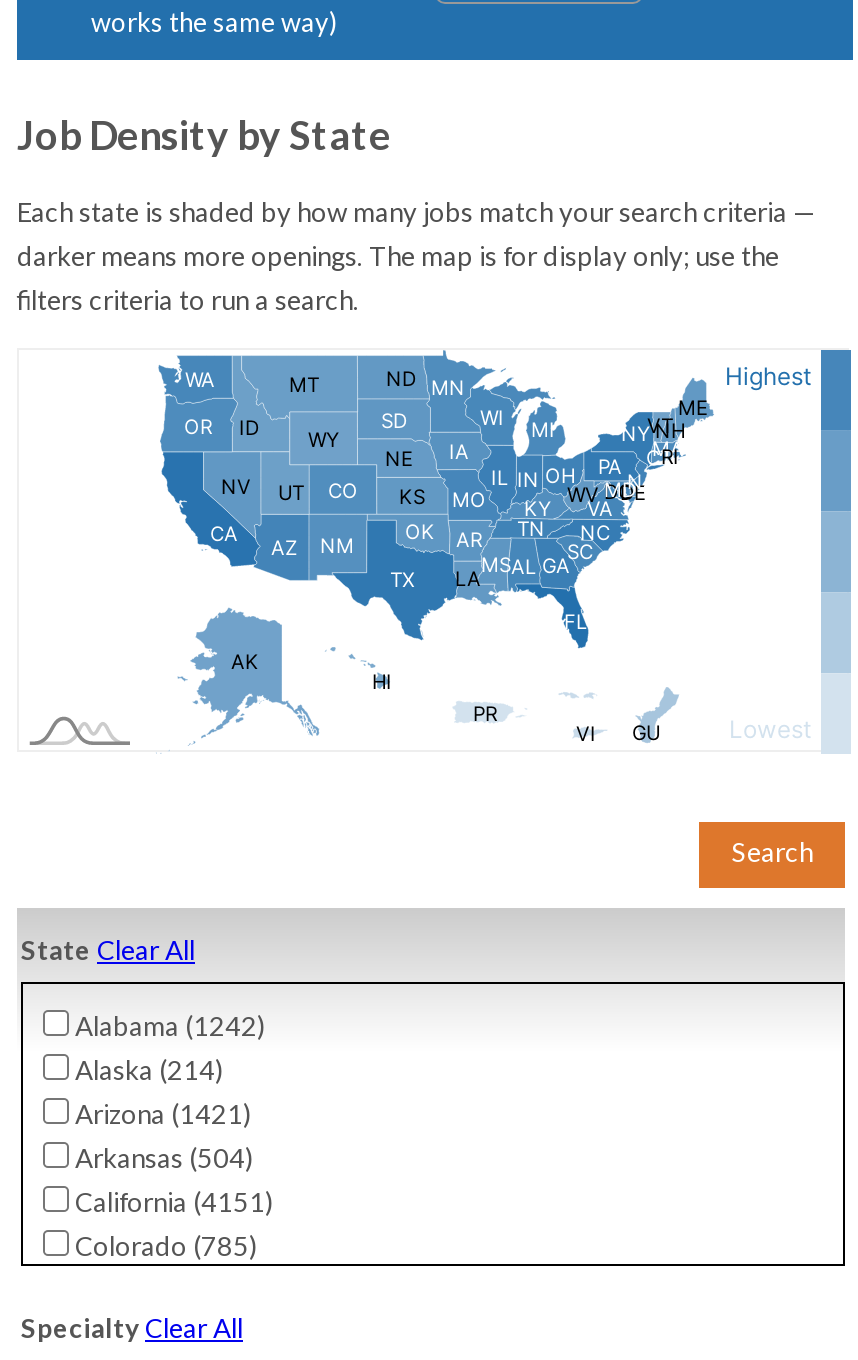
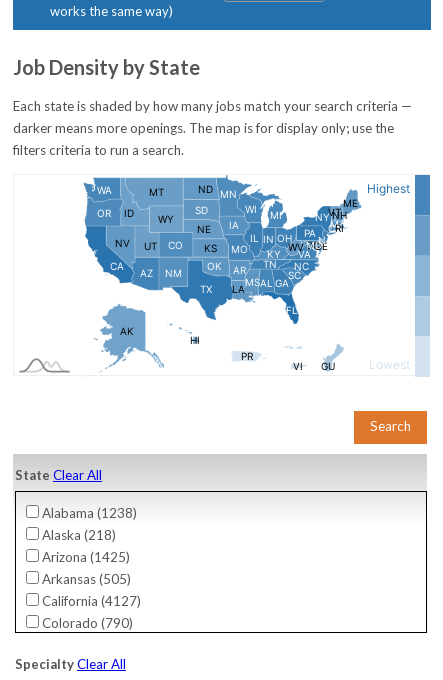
[69,1011,265,1043] Alabama (1242) -> [39,505,137,521] Alabama (1238)
[69,1055,223,1087] Alaska (214) -> [39,527,116,543] Alaska (218)
[69,1099,251,1131] Arizona (1421) -> [39,549,130,565] Arizona (1425)
[69,1143,253,1175] Arkansas (504) -> [39,571,131,587] Arkansas (505)
[69,1187,273,1219] California (4151) -> [39,593,141,609] California (4127)
[69,1231,257,1263] Colorado (785) -> [39,615,133,631] Colorado (790)

